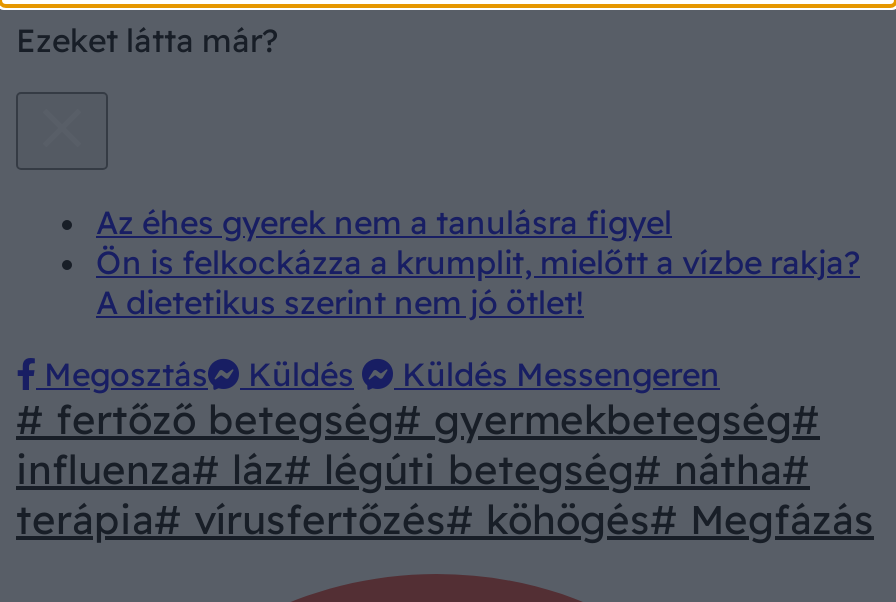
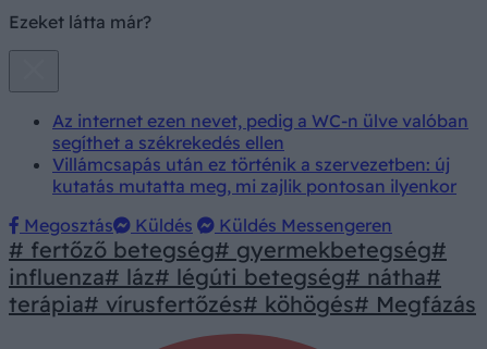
[96,202,860,322] Az éhes gyerek nem a tanulásra figyel | Ön is felkockázza a krumplit, mielőtt a vízbe rakja? | A dietetikus szerint nem jó ötlet! -> [52,110,468,197] Az internet ezen nevet, pedig a WC-n ülve valóban | segíthet a székrekedés ellen | Villámcsapás után ez történik a szervezetben: új | kutatás mutatta meg, mi zajlik pontosan ilyenkor

